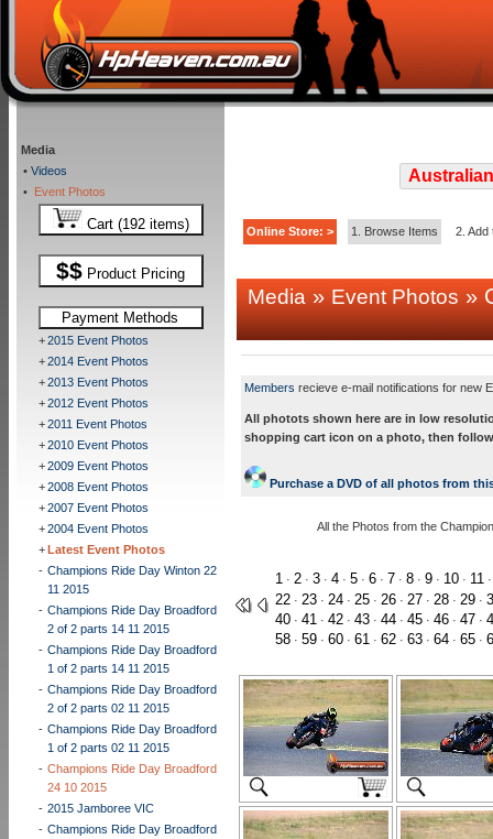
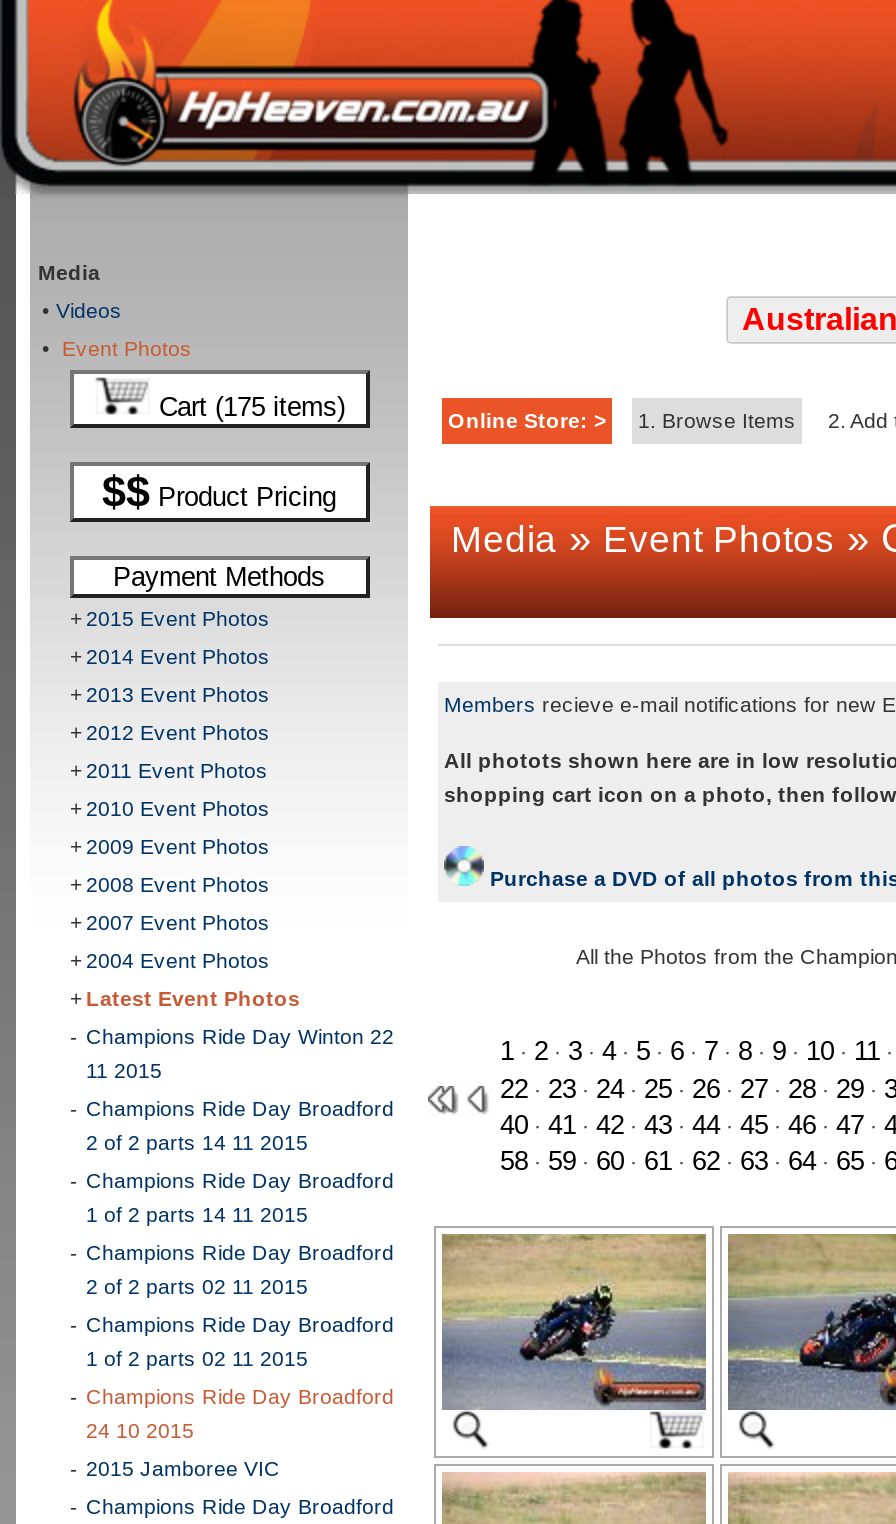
[83,215,190,232] Cart (192 items) -> [151,391,345,421] Cart (175 items)

